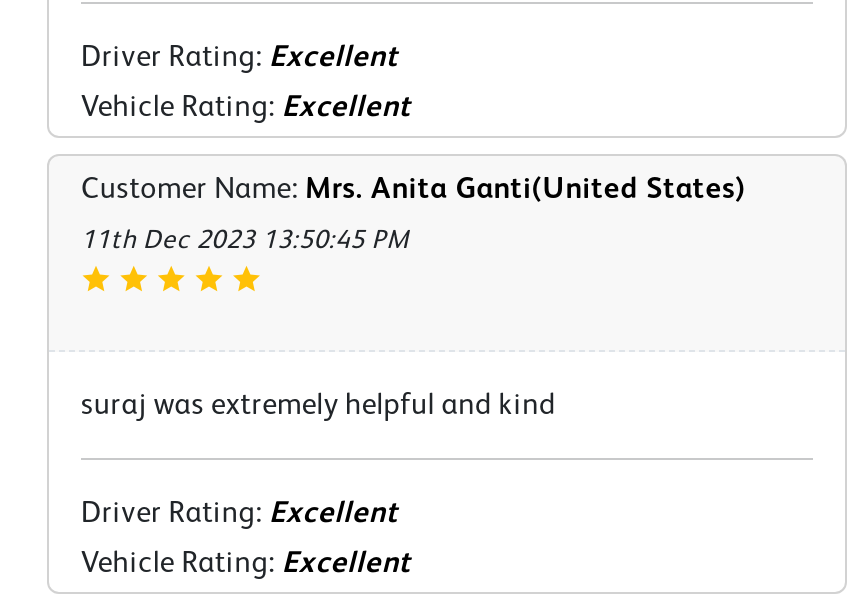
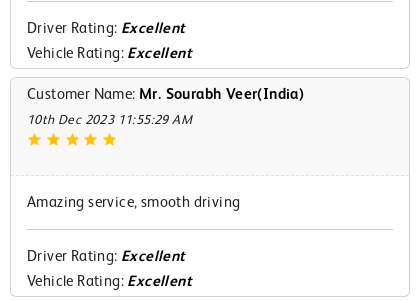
[81,173,746,203] Customer Name: Mrs. Anita Ganti(United States) -> [27,87,304,102] Customer Name: Mr. Sourabh Veer(India)
[81,227,409,253] 11th Dec 2023 13:50:45 PM -> [27,114,192,127] 10th Dec 2023 11:55:29 AM
[81,389,556,419] suraj was extremely helpful and kind -> [27,195,240,210] Amazing service, smooth driving

